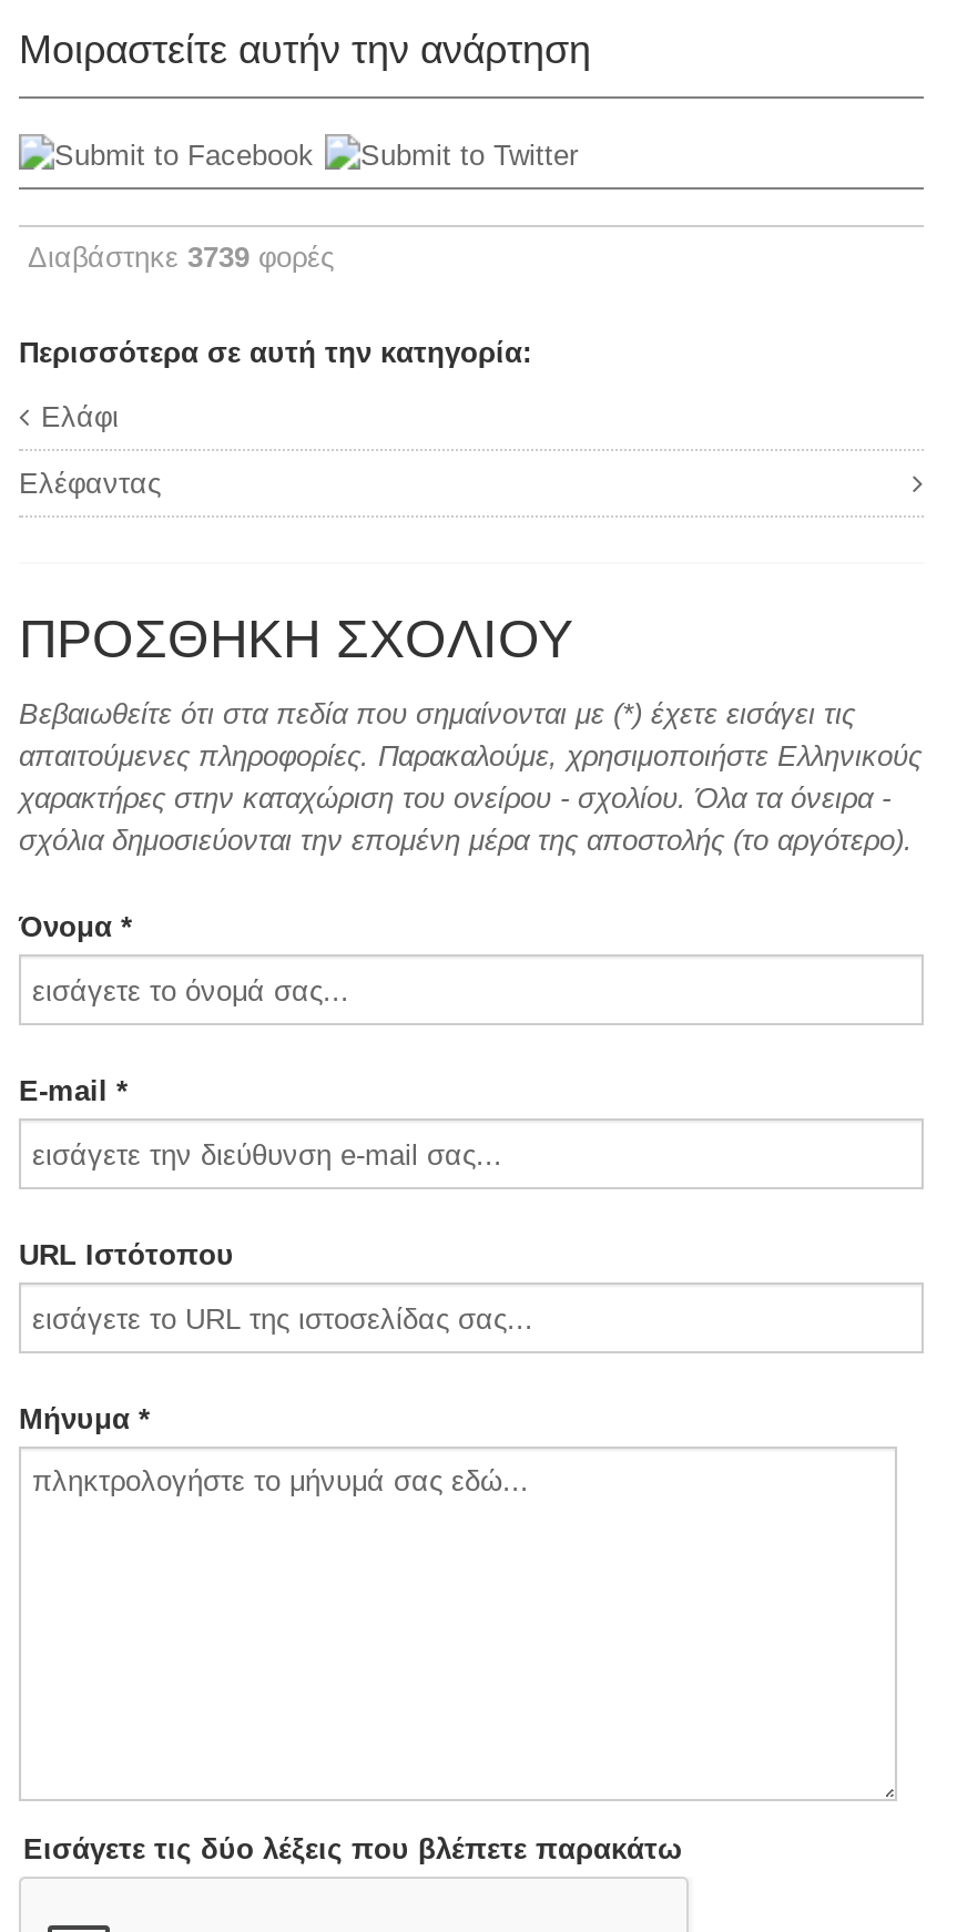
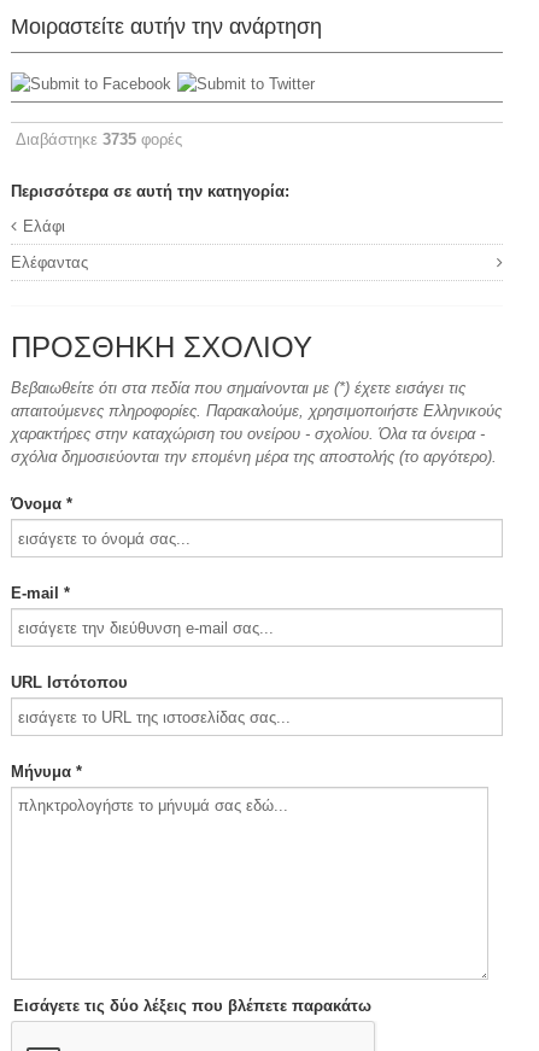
[28,241,334,274] Διαβάστηκε 3739 φορές -> [16,130,182,149] Διαβάστηκε 3735 φορές

